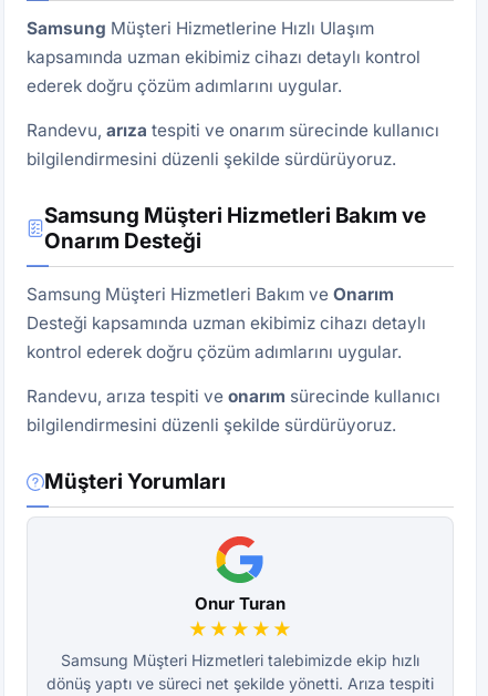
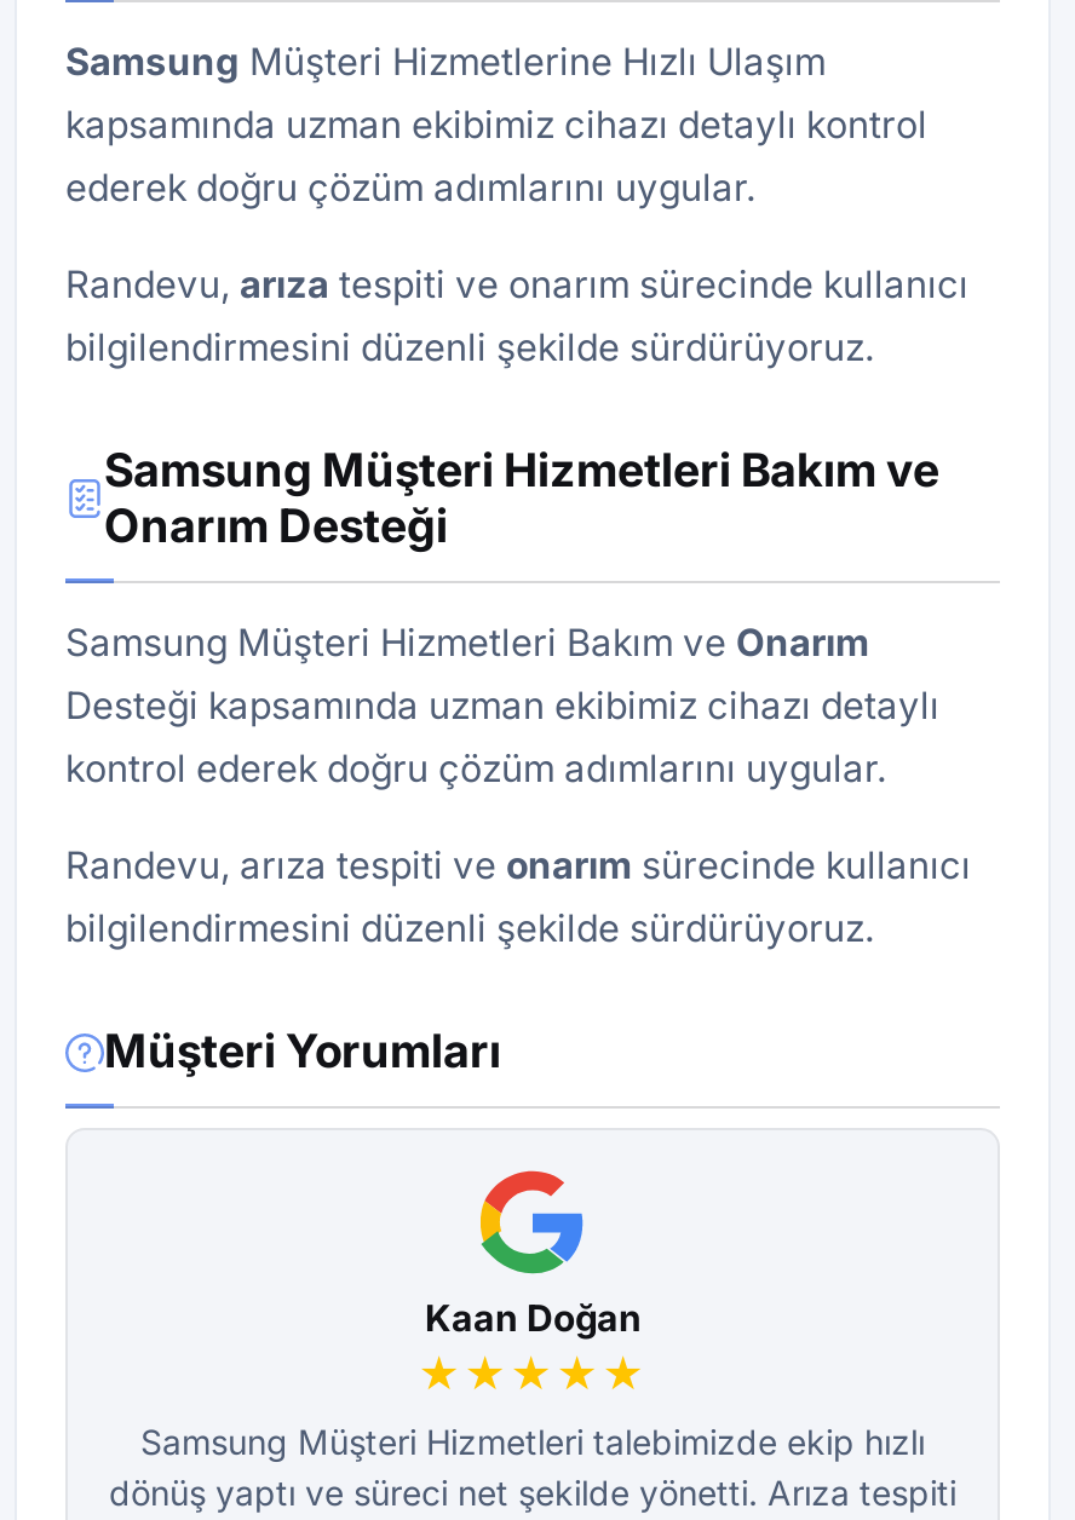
[195,593,285,614] Onur Turan -> [425,1295,640,1341] Kaan Doğan

